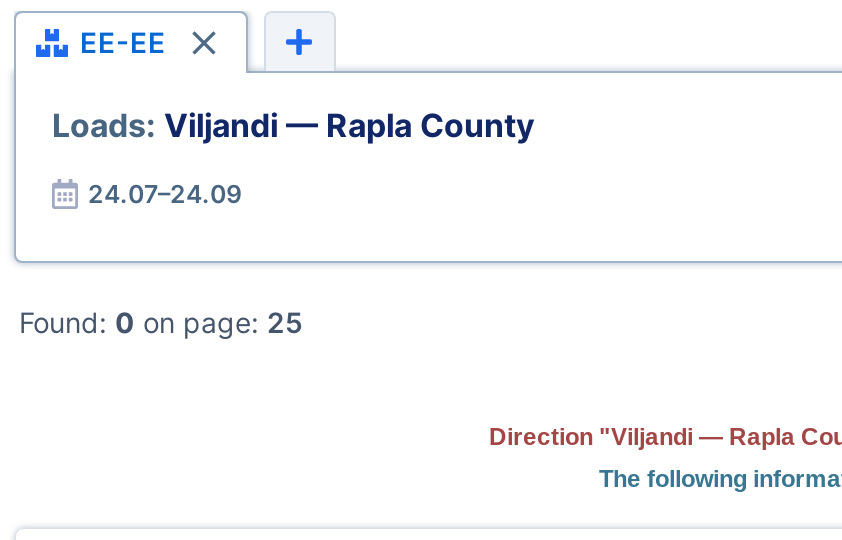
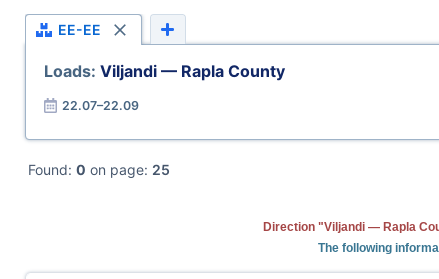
[88,179,242,209] 24.07–24.09 -> [62,98,139,113] 22.07–22.09

